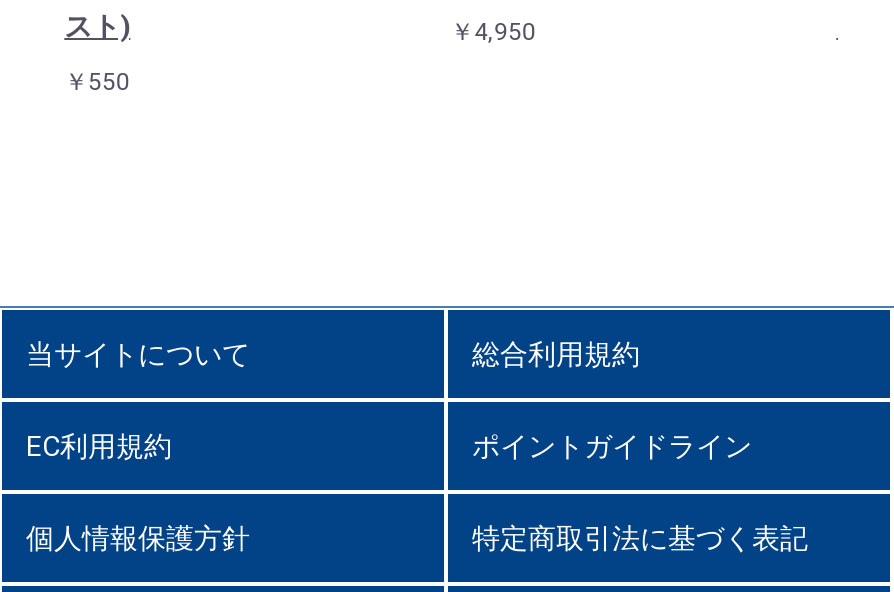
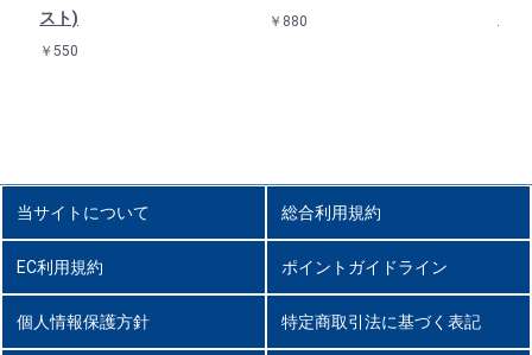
[450,18,536,46] ￥4,950 -> [269,13,308,30] ￥880

